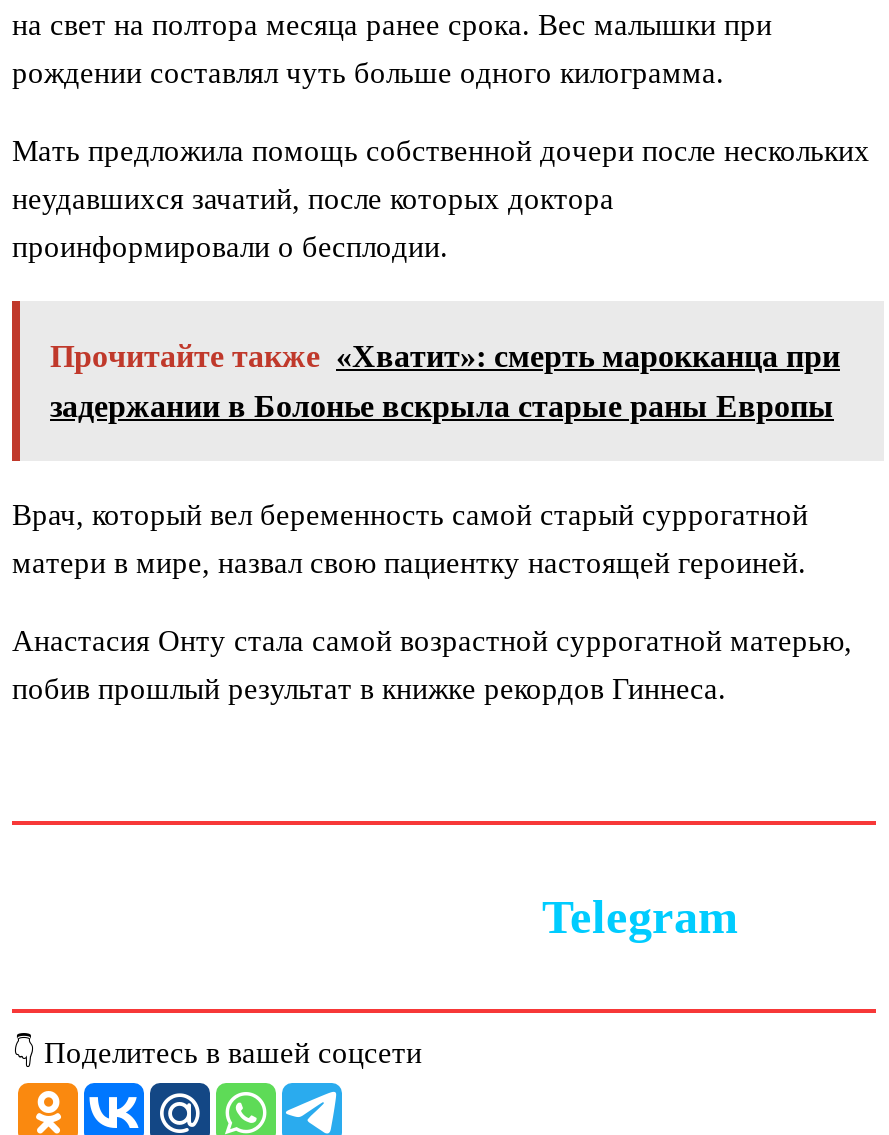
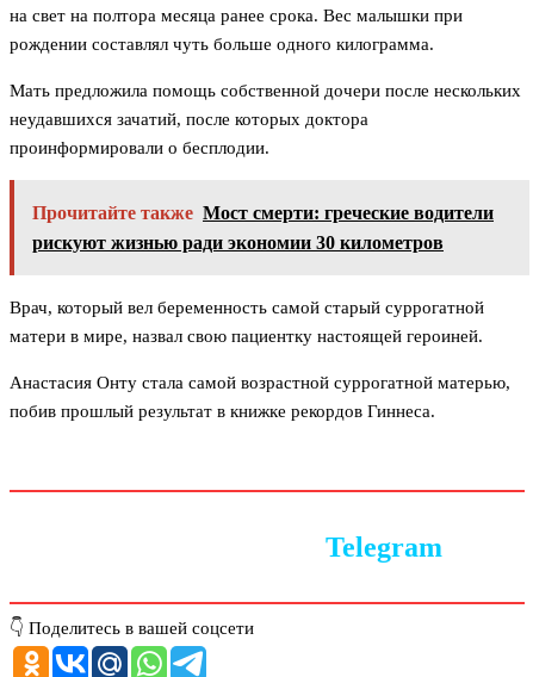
[50,340,840,374] Прочитайте также «Хватит»: смерть марокканца при -> [32,203,494,223] Прочитайте также Мост смерти: греческие водители
[50,390,834,424] задержании в Болонье вскрыла старые раны Европы -> [32,233,444,253] рискуют жизнью ради экономии 30 километров

